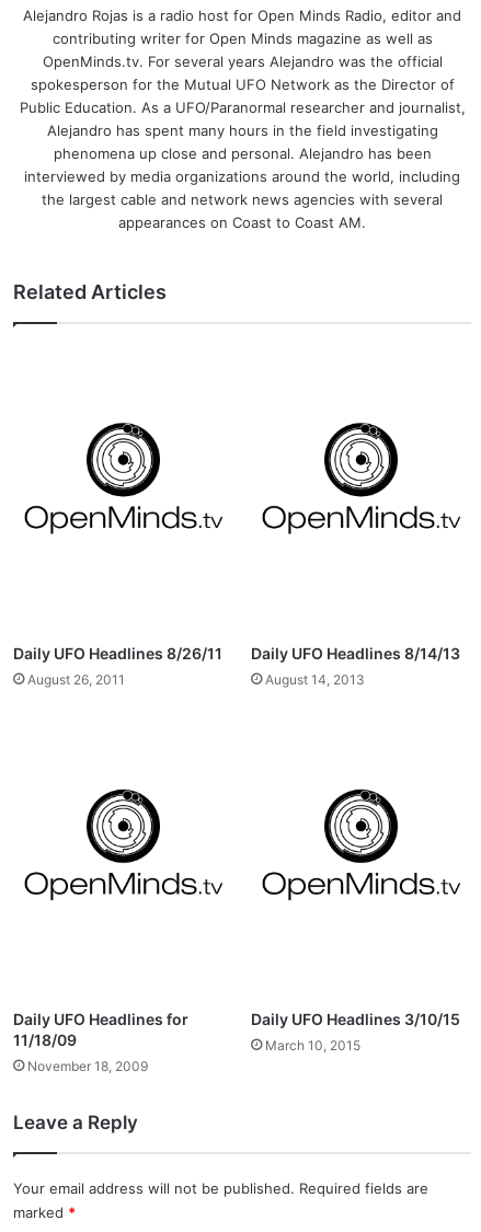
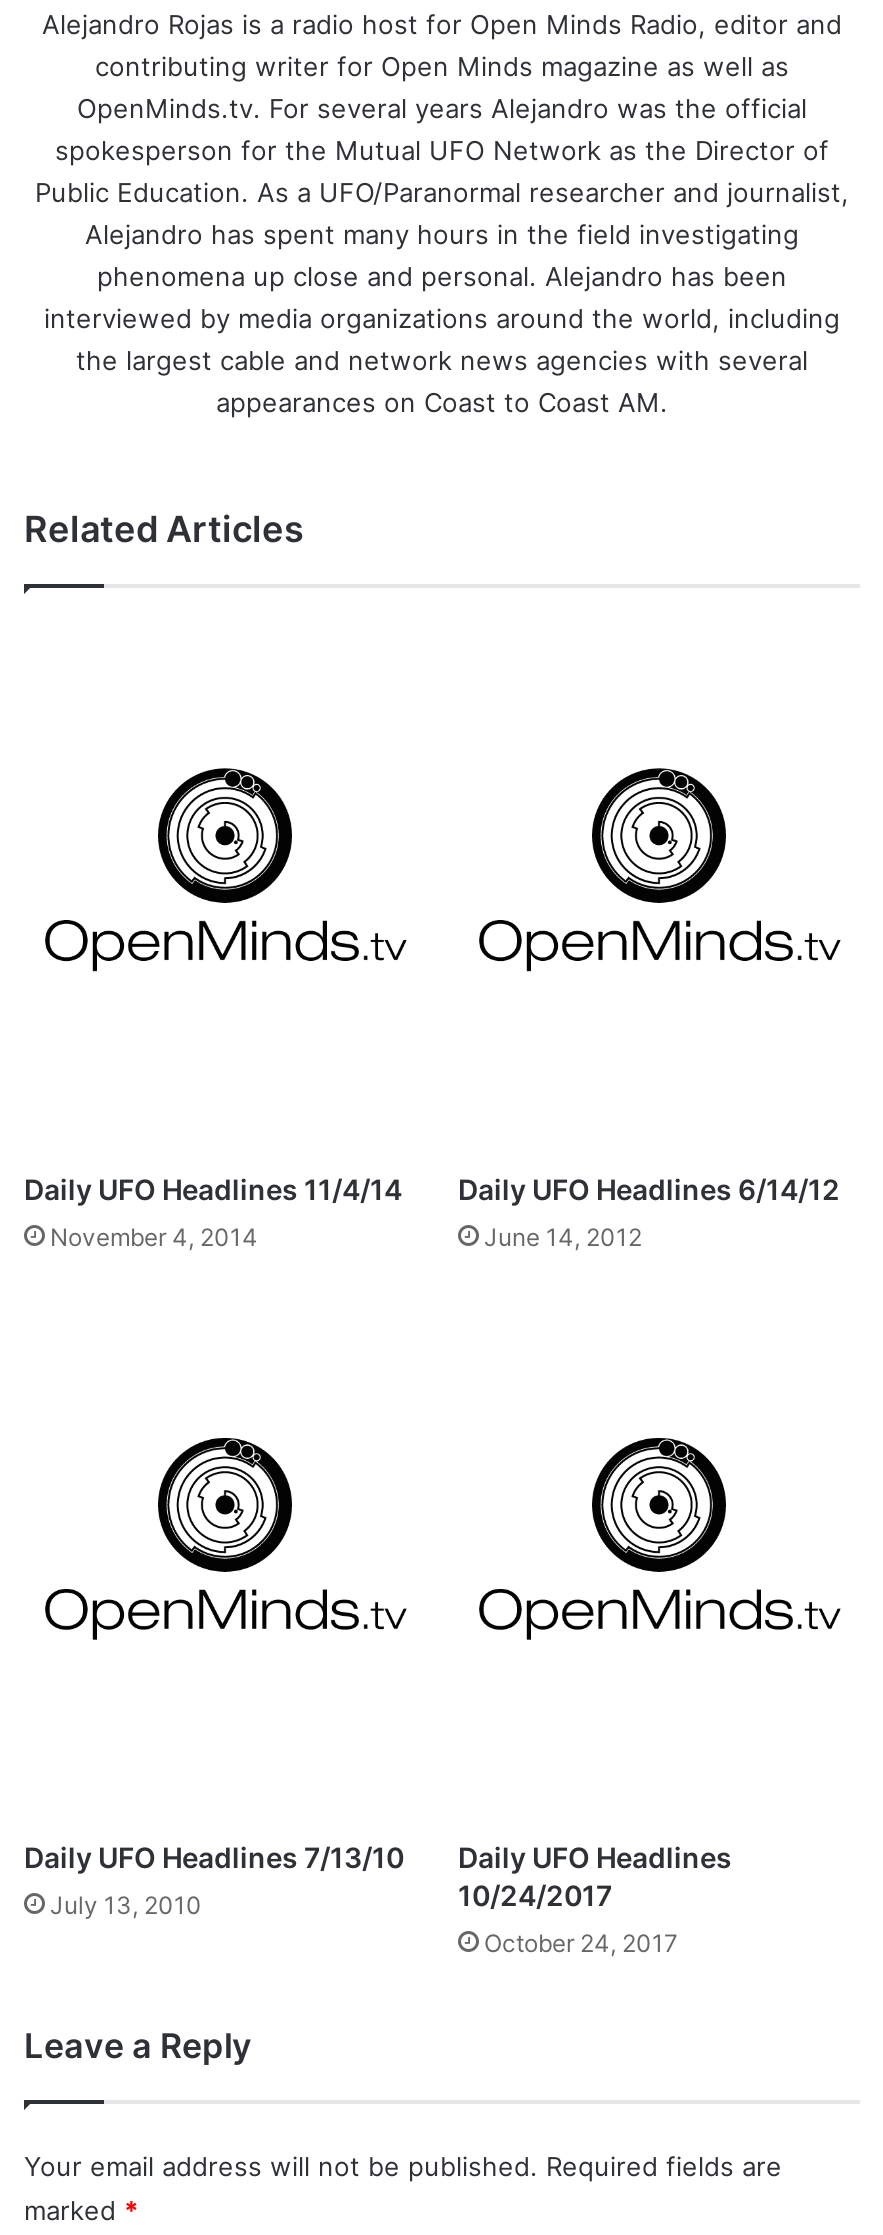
[13,643,222,662] Daily UFO Headlines 8/26/11 -> [24,1171,402,1205] Daily UFO Headlines 11/4/14
[251,643,460,662] Daily UFO Headlines 8/14/13 -> [458,1171,840,1205] Daily UFO Headlines 6/14/12
[27,671,125,687] August 26, 2011 -> [50,1221,258,1251] November 4, 2014
[265,671,365,687] August 14, 2013 -> [484,1221,642,1251] June 14, 2012
[13,1009,188,1049] Daily UFO Headlines for | 11/18/09 -> [24,1839,404,1873] Daily UFO Headlines 7/13/10
[251,1009,460,1028] Daily UFO Headlines 3/10/15 -> [458,1839,732,1911] Daily UFO Headlines | 10/24/2017
[265,1037,360,1053] March 10, 2015 -> [484,1927,678,1957] October 24, 2017
[27,1057,148,1074] November 18, 2009 -> [50,1889,202,1919] July 13, 2010

